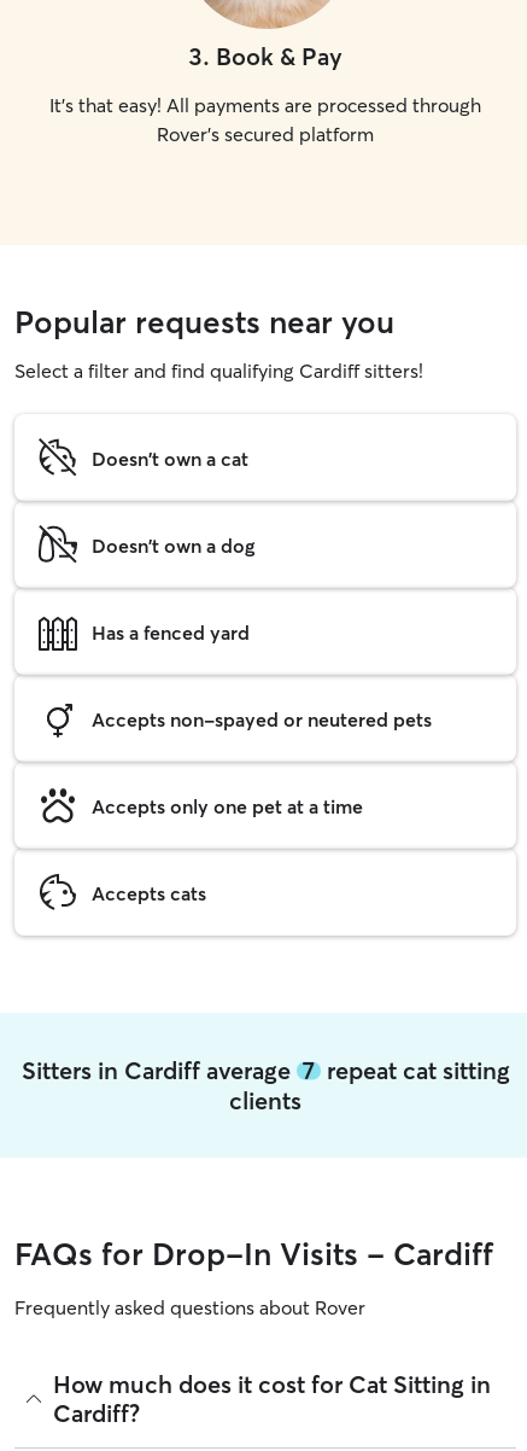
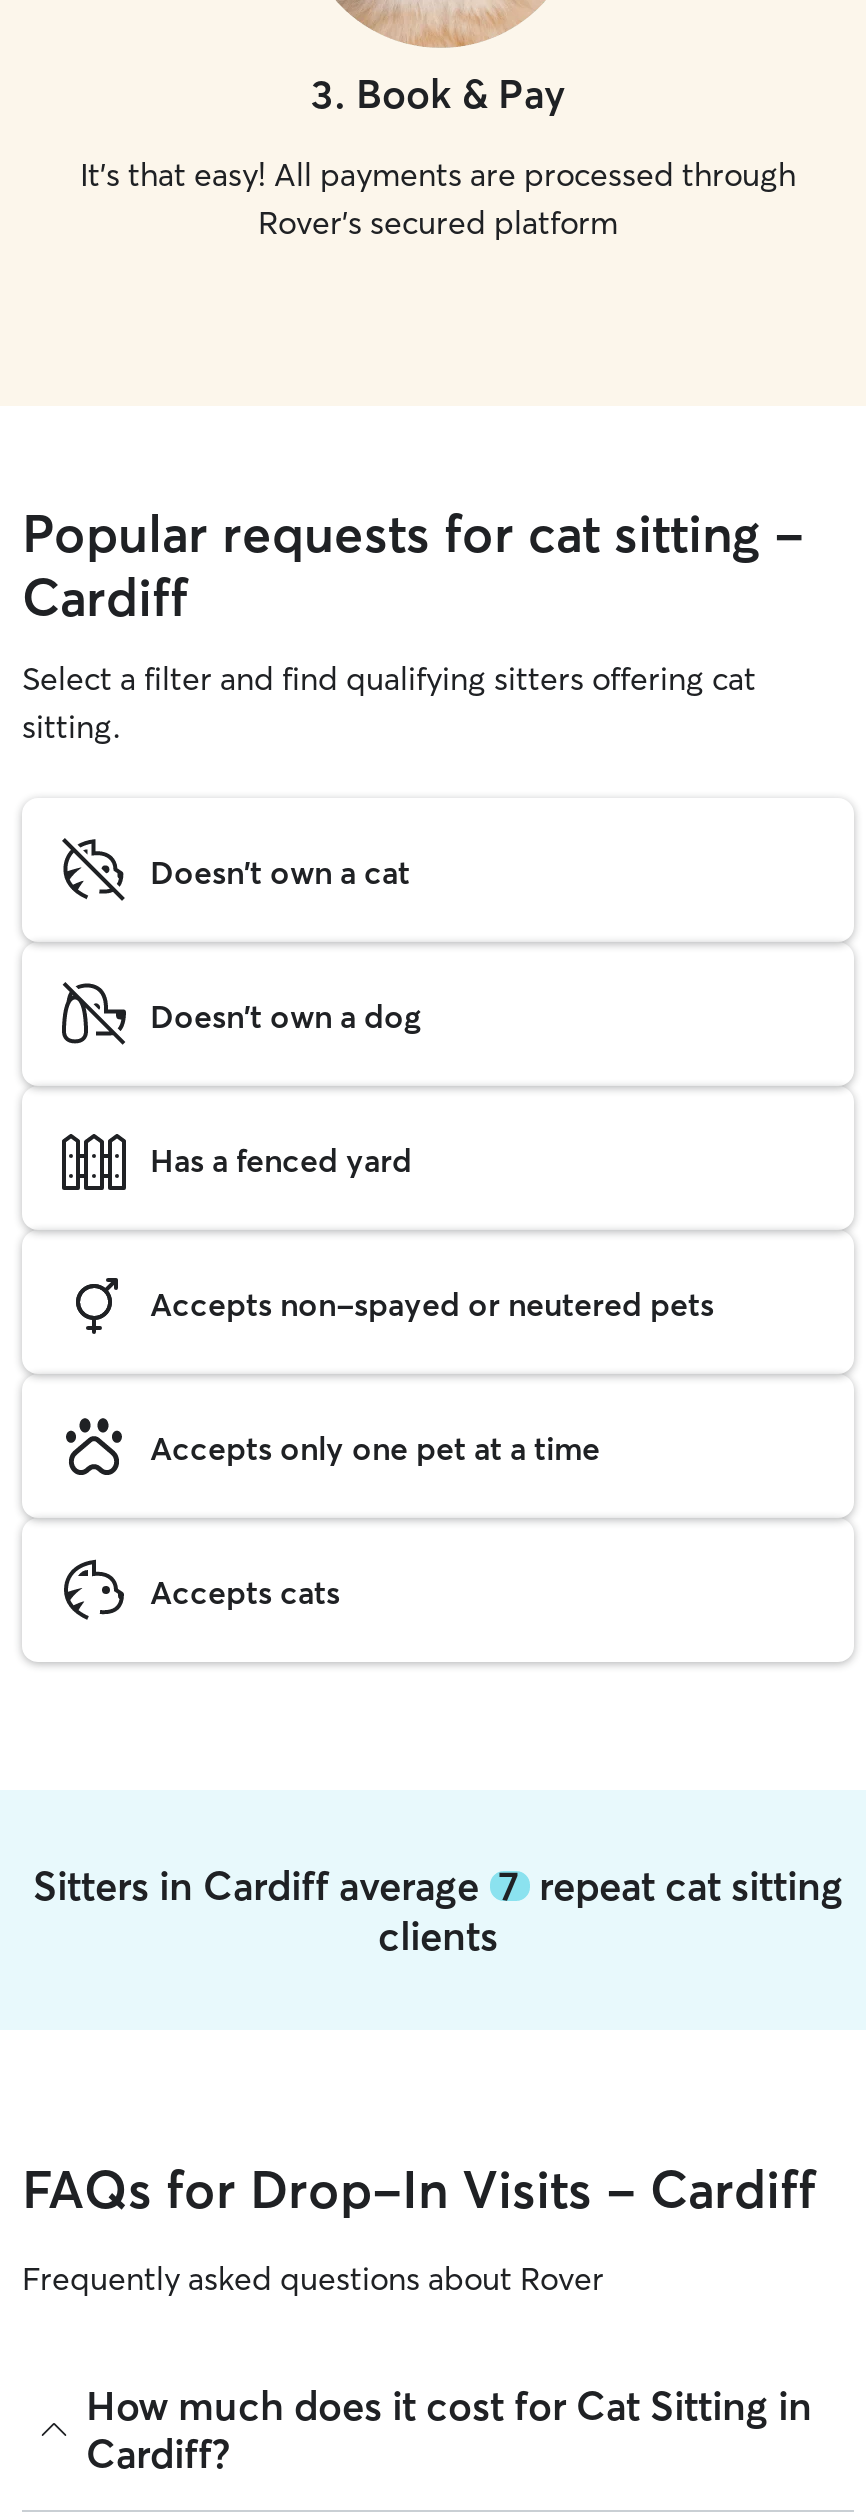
[14,303,423,383] Popular requests near you | Select a filter and find qualifying Cardiff sitters! -> [22,502,804,746] Popular requests for cat sitting - | Cardiff | Select a filter and find qualifying sitters offering cat | sitting.

